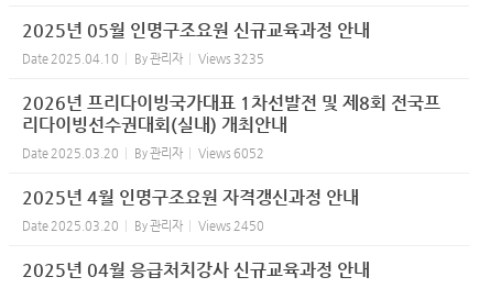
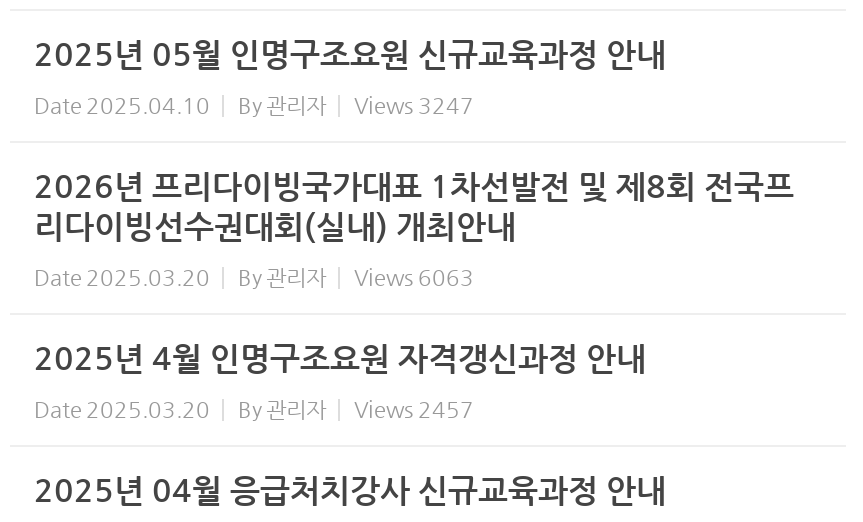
[22,52,264,66] Date 2025.04.10 By 관리자 Views 3235 -> [34,93,474,119] Date 2025.04.10 By 관리자 Views 3247
[22,146,264,160] Date 2025.03.20 By 관리자 Views 6052 -> [34,265,474,291] Date 2025.03.20 By 관리자 Views 6063
[22,219,264,233] Date 2025.03.20 By 관리자 Views 2450 -> [34,397,474,423] Date 2025.03.20 By 관리자 Views 2457

